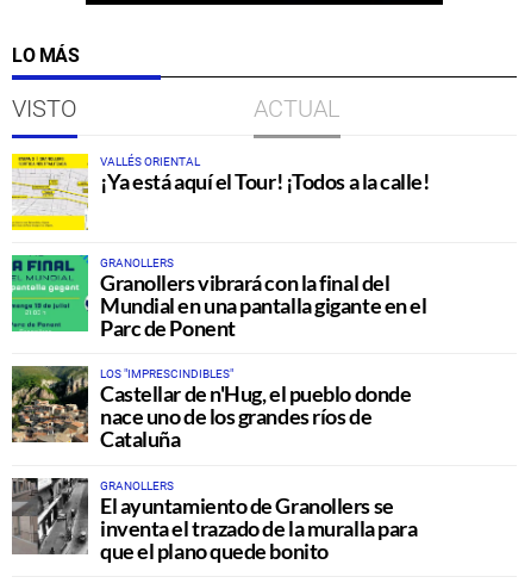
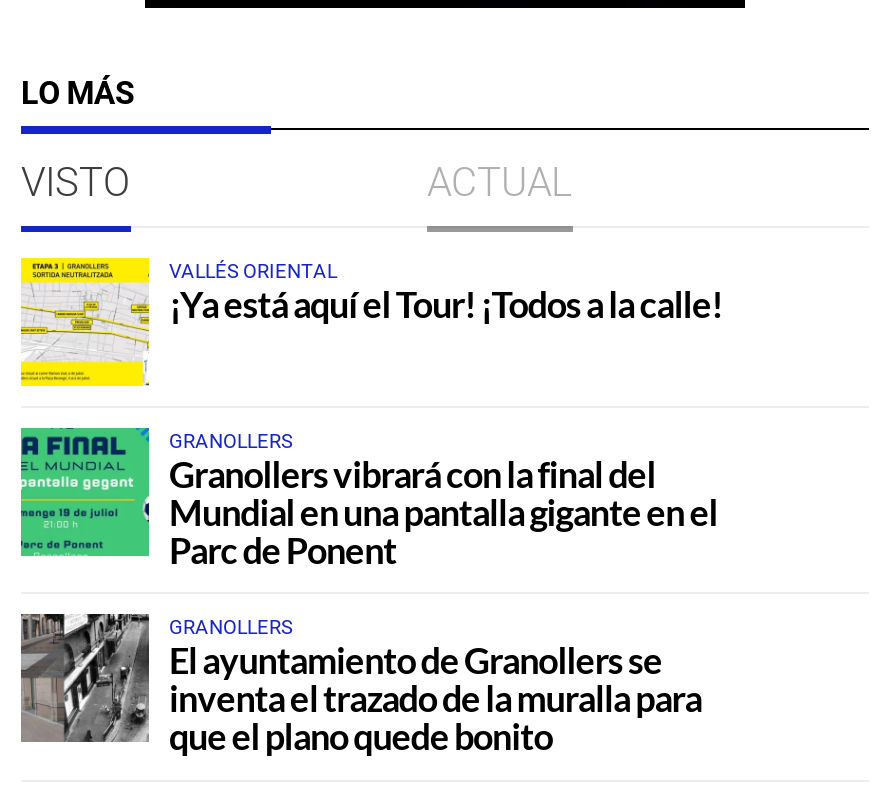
[12,365,411,452] [image] | LOS "IMPRESCINDIBLES" | Castellar de n'Hug, el pueblo donde | nace uno de los grandes ríos de | Cataluña -> none

